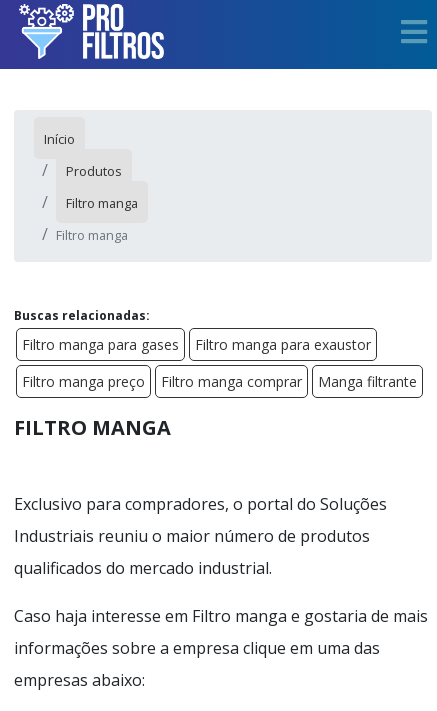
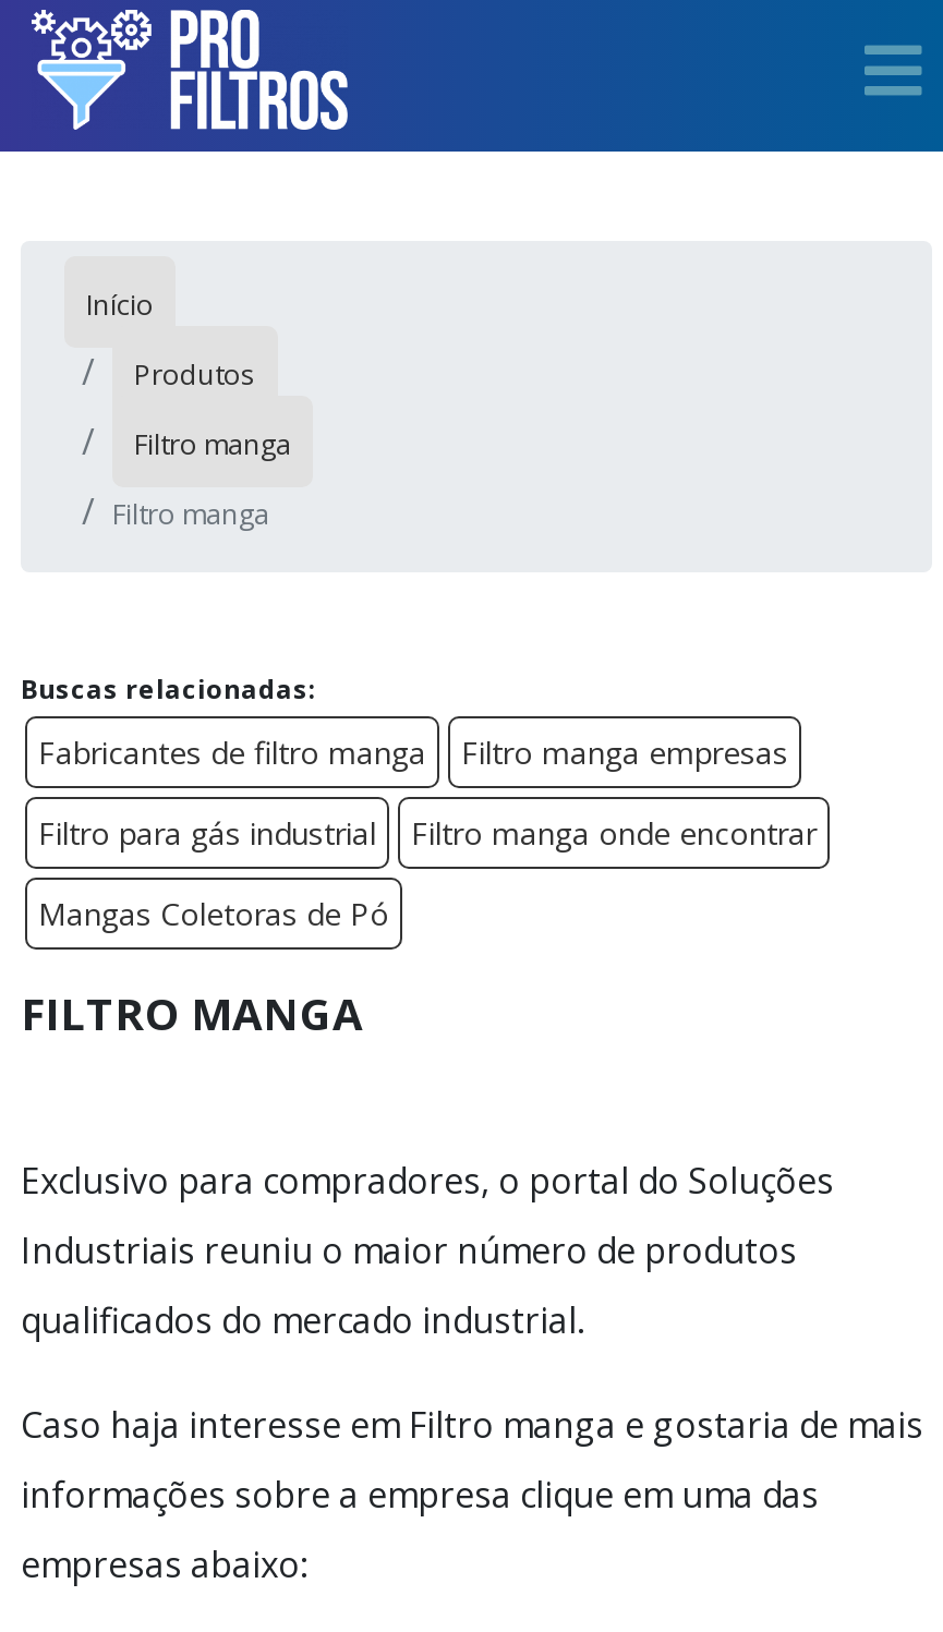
[22,335,417,391] Filtro manga para gases | Filtro manga para exaustor | Filtro manga preço | Filtro manga comprar | Manga filtrante -> [38,731,817,934] Fabricantes de filtro manga | Filtro manga empresas | Filtro para gás industrial | Filtro manga onde encontrar | Mangas Coletoras de Pó

